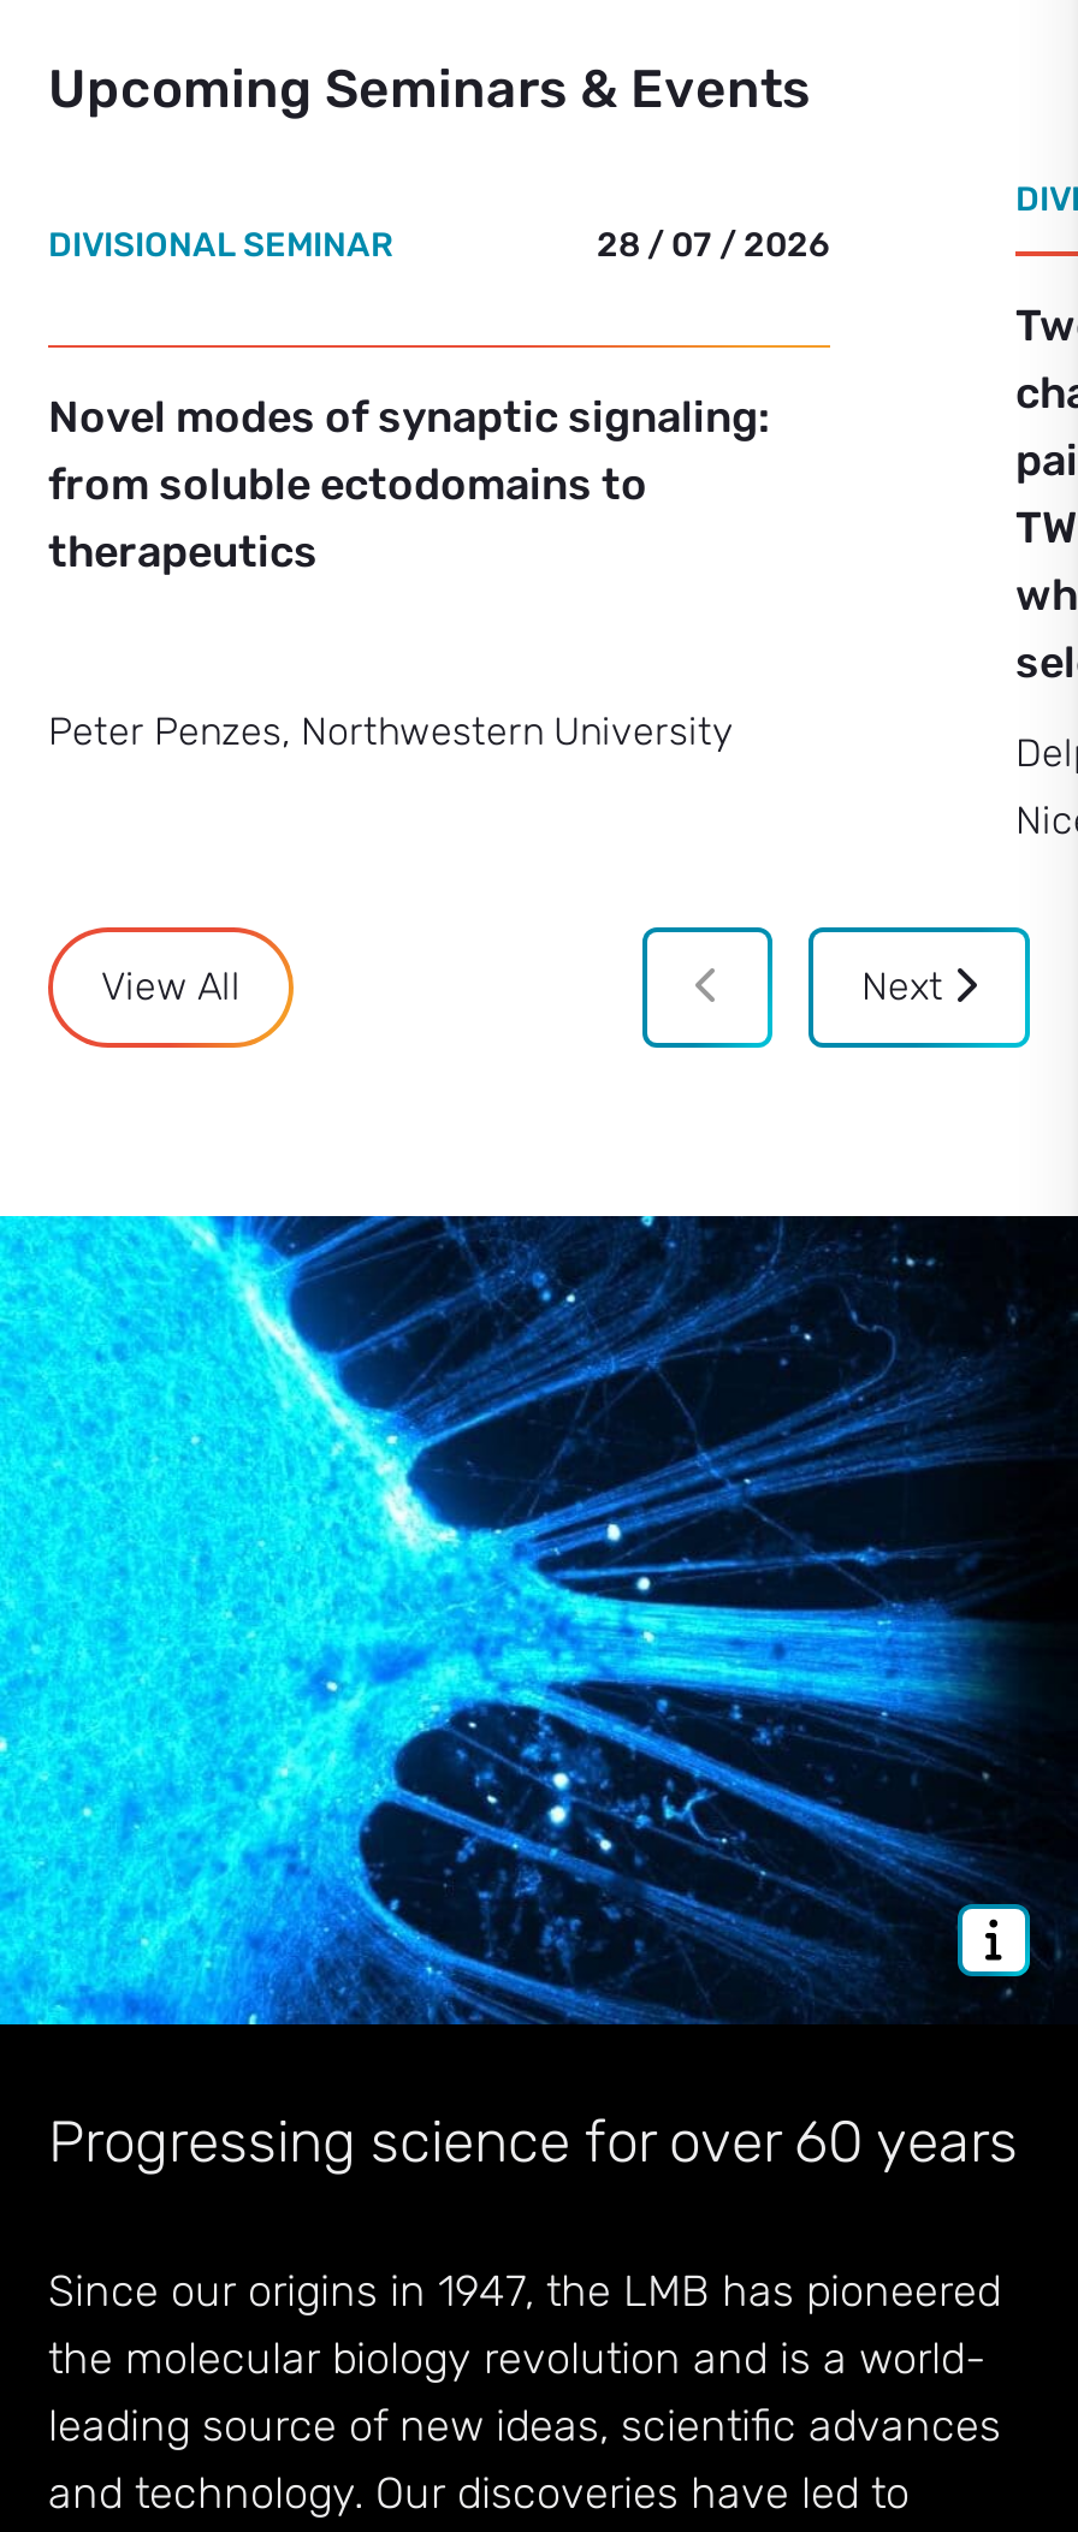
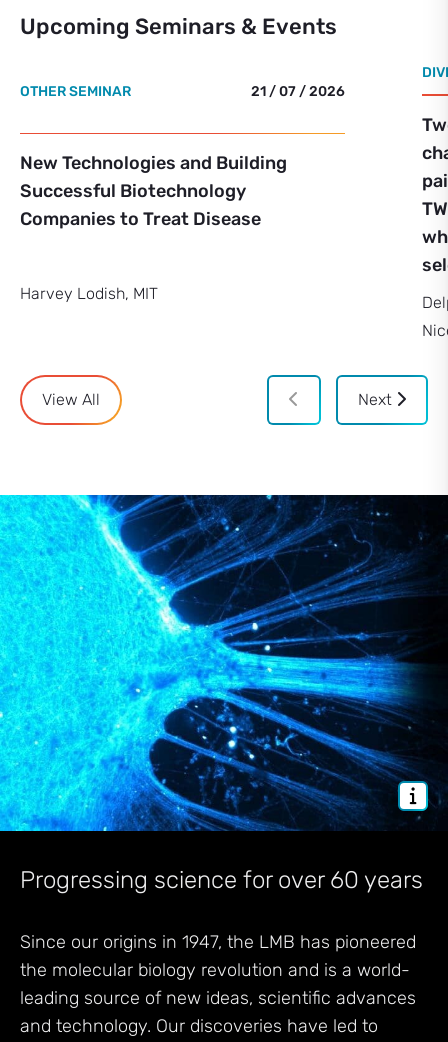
[48,225,830,266] DIVISIONAL SEMINAR | 28 / 07 / 2026 -> [20,83,345,100] OTHER SEMINAR | 21 / 07 / 2026
[48,390,770,578] Novel modes of synaptic signaling: | from soluble ectodomains to | therapeutics -> [20,152,287,230] New Technologies and Building | Successful Biotechnology | Companies to Treat Disease
[48,709,734,754] Peter Penzes, Northwestern University -> [20,284,158,303] Harvey Lodish, MIT

